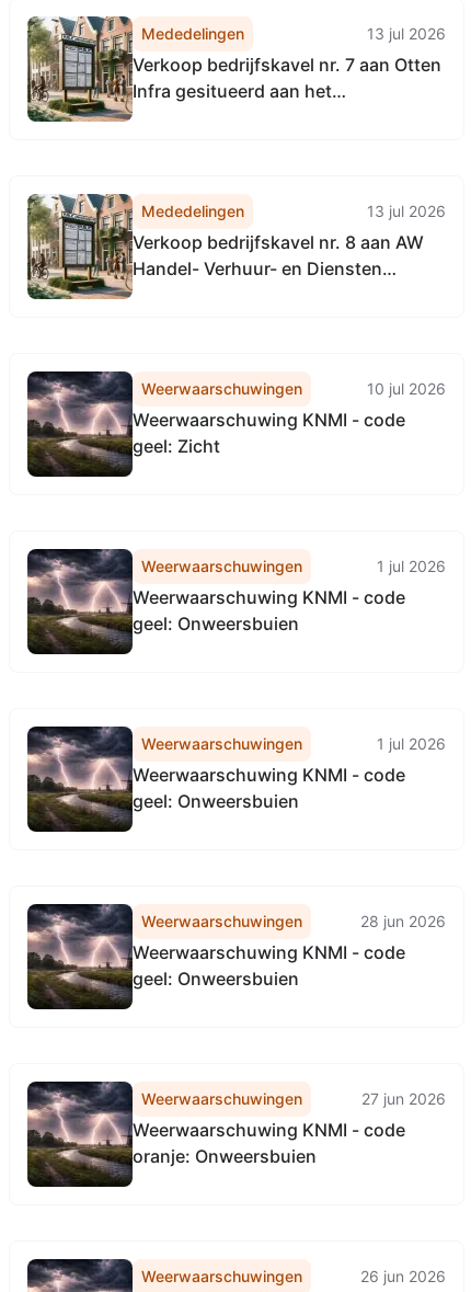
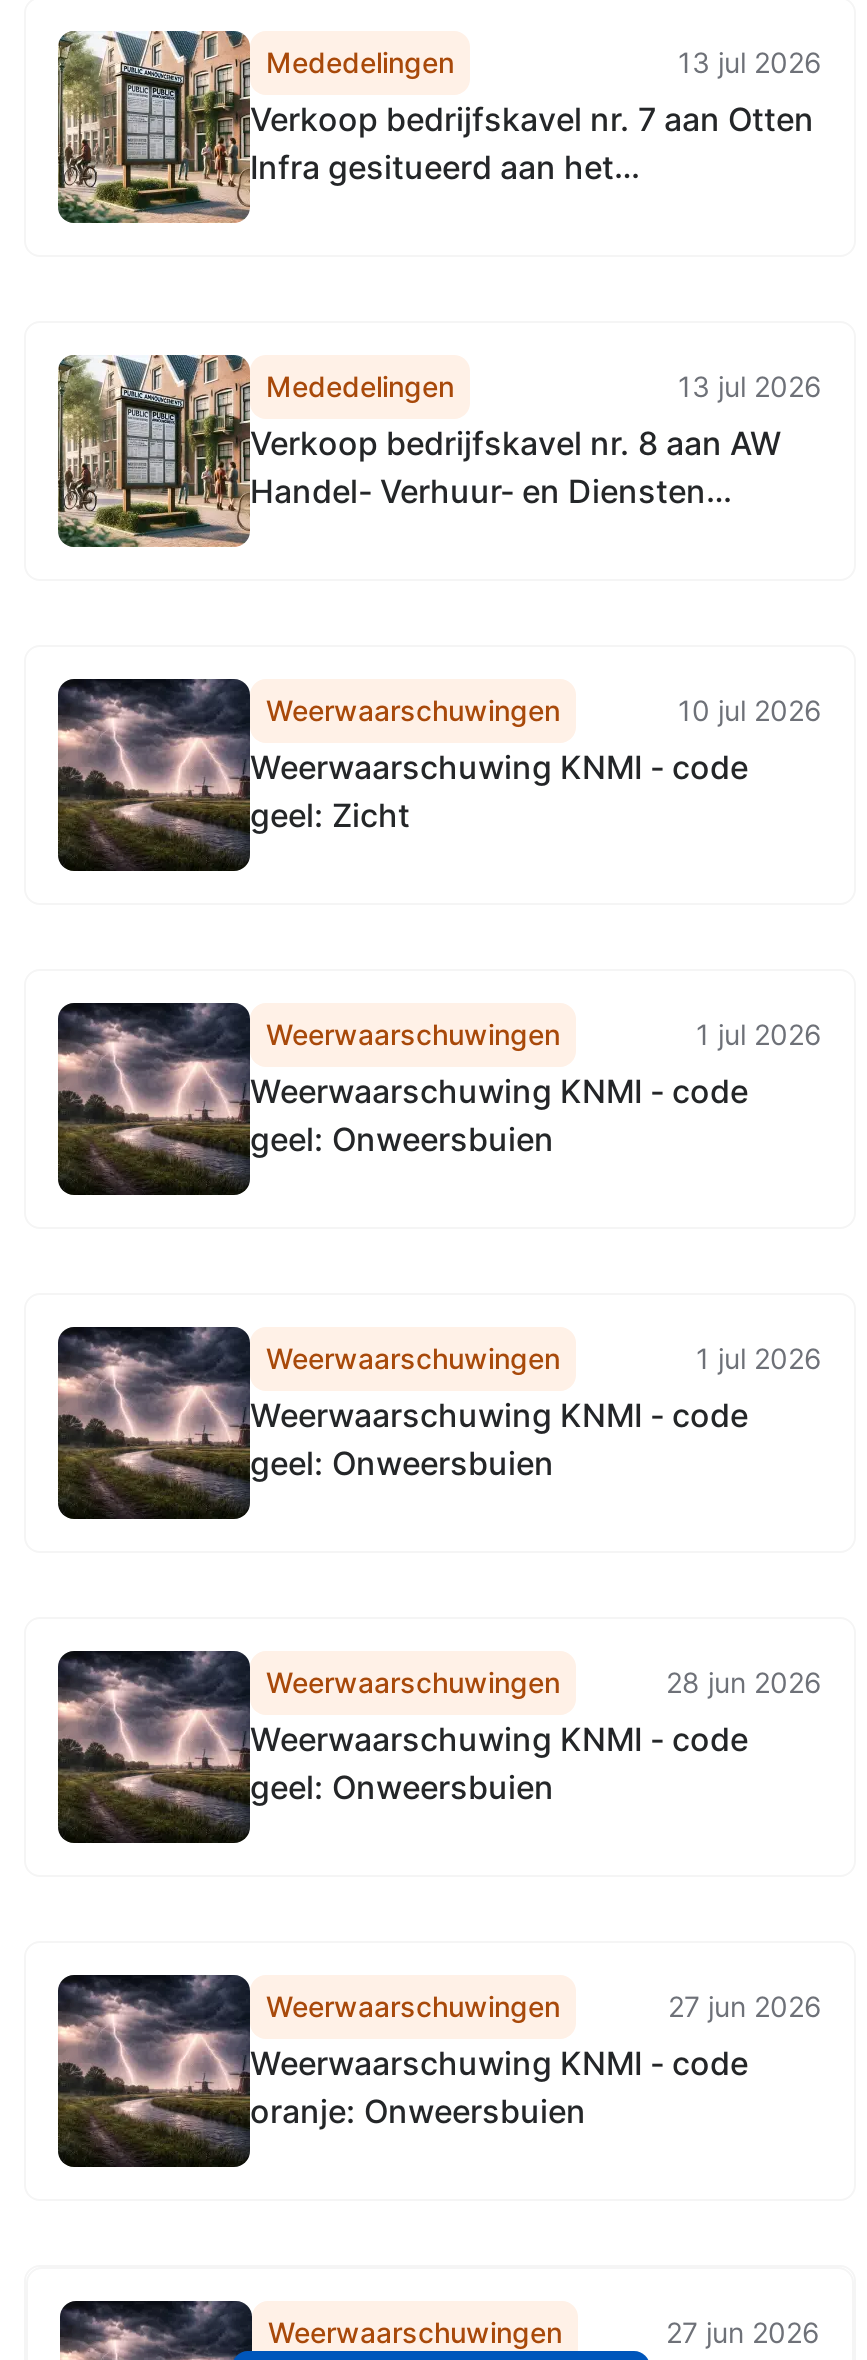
[360,1267,446,1285] 26 jun 2026 -> [666,2314,820,2348] 27 jun 2026

